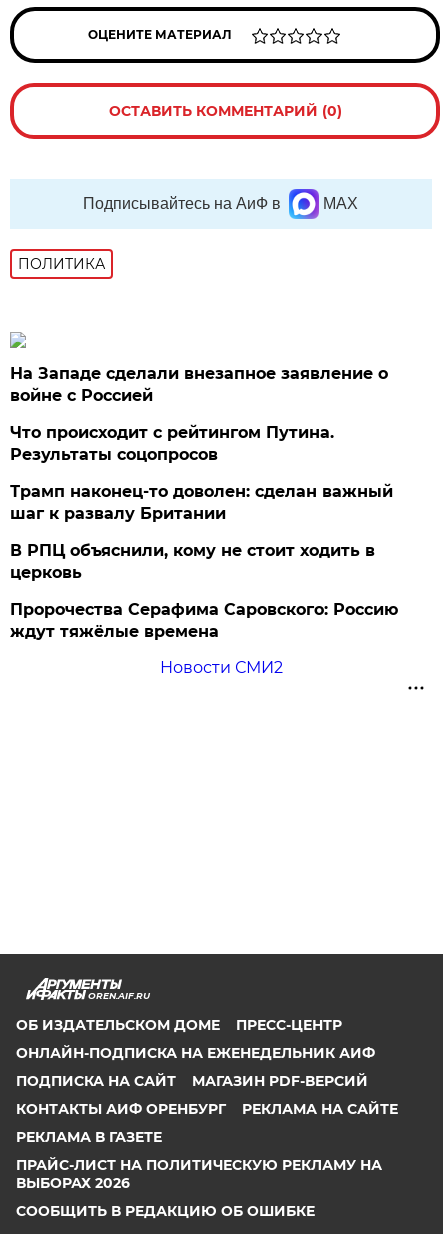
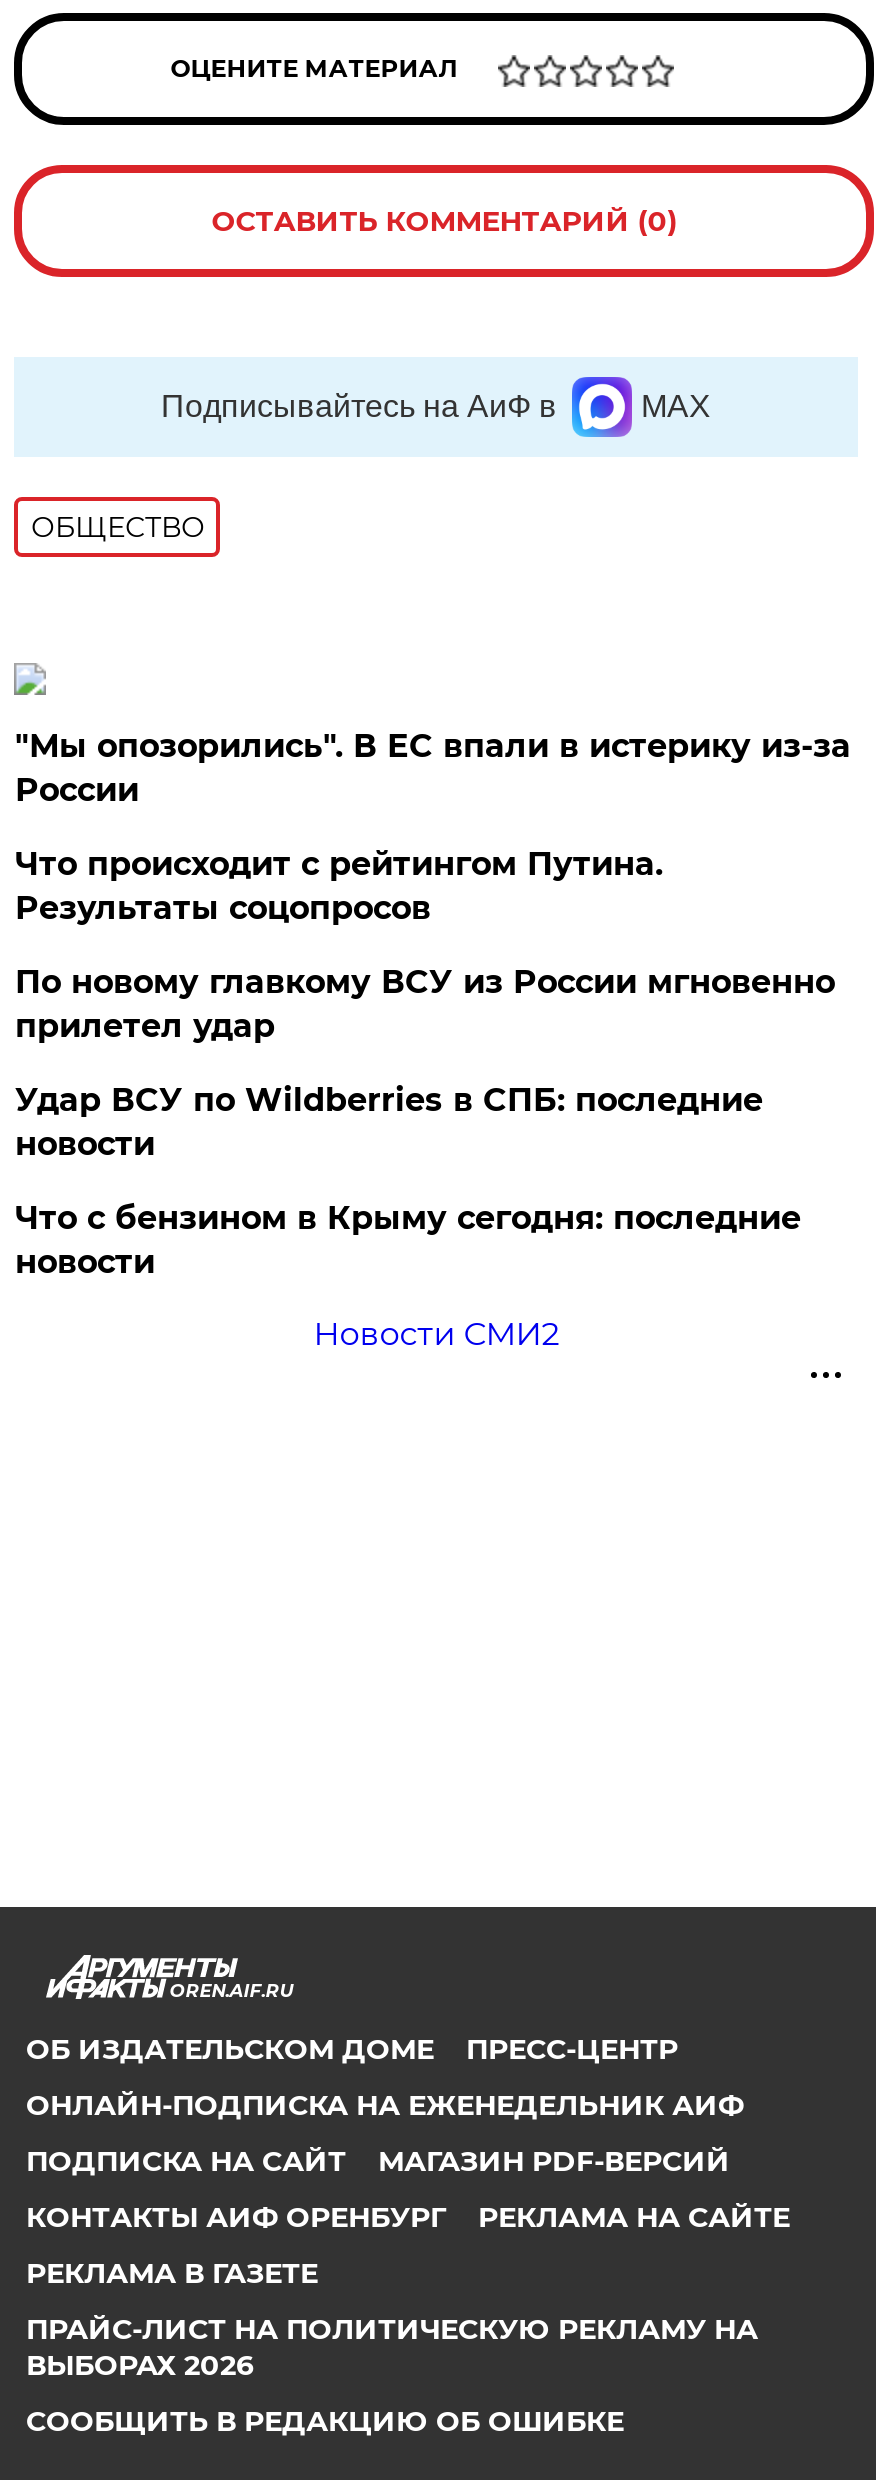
[18,255,105,273] ПОЛИТИКА -> [31,509,205,545] ОБЩЕСТВО
[10,364,388,405] На Западе сделали внезапное заявление о | войне с Россией -> [15,727,851,809] "Мы опозорились". В ЕС впали в истерику из-за | России
[10,482,393,523] Трамп наконец-то доволен: сделан важный | шаг к развалу Британии -> [15,963,835,1045] По новому главкому ВСУ из России мгновенно | прилетел удар
[10,541,375,582] В РПЦ объяснили, кому не стоит ходить в | церковь -> [15,1081,763,1163] Удар ВСУ по Wildberries в СПБ: последние | новости
[10,600,398,641] Пророчества Серафима Саровского: Россию | ждут тяжёлые времена -> [15,1199,801,1281] Что с бензином в Крыму сегодня: последние | новости

